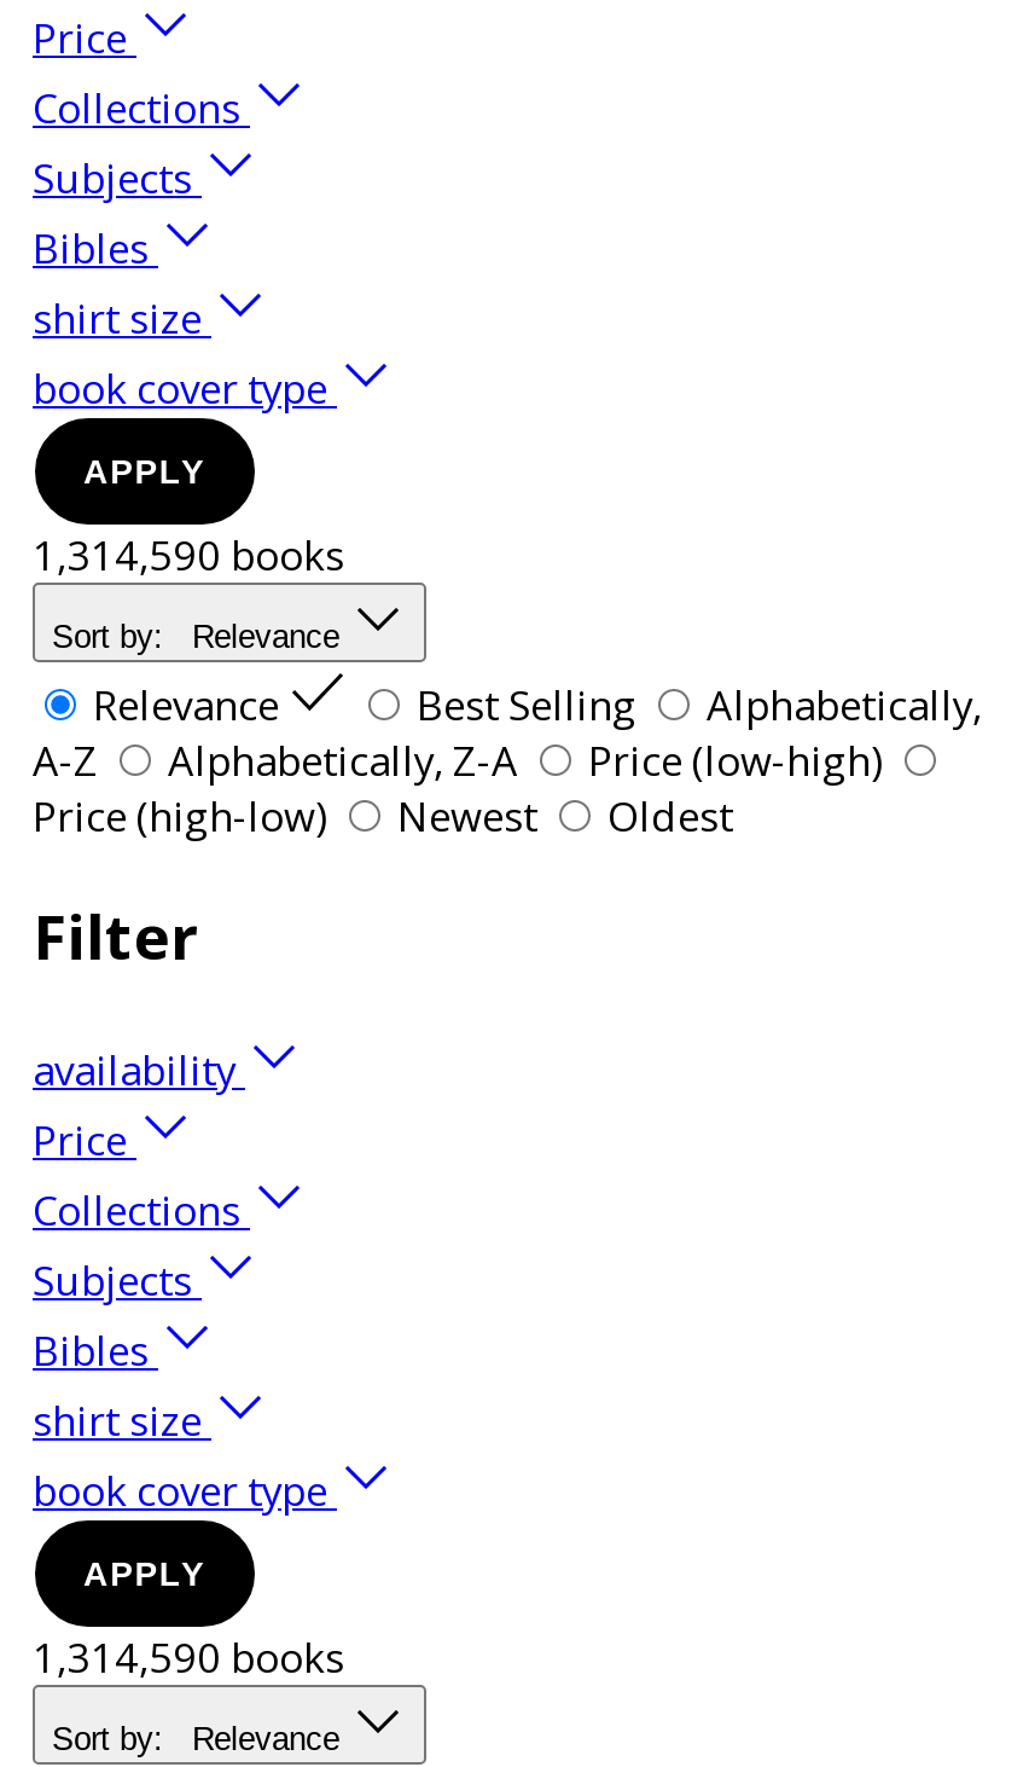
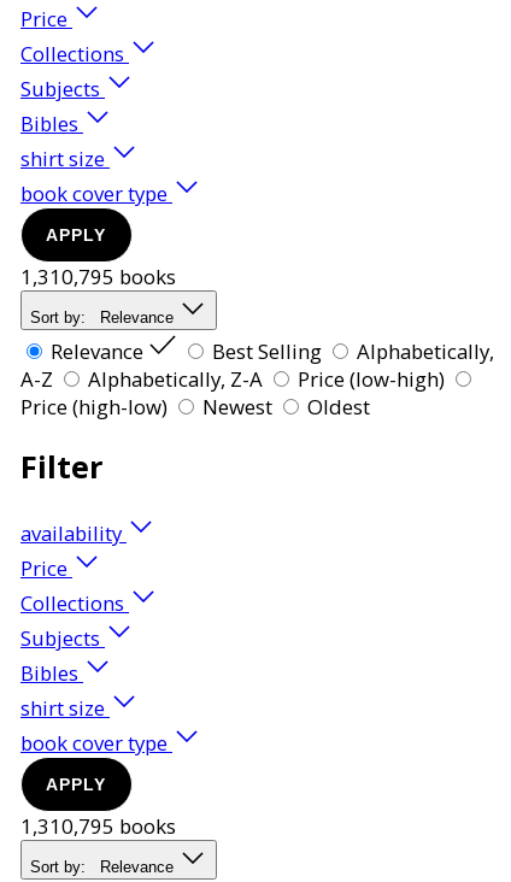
[33,527,344,583] 1,314,590 books -> [20,263,176,291] 1,310,795 books
[33,1629,344,1685] 1,314,590 books -> [20,812,176,840] 1,310,795 books

